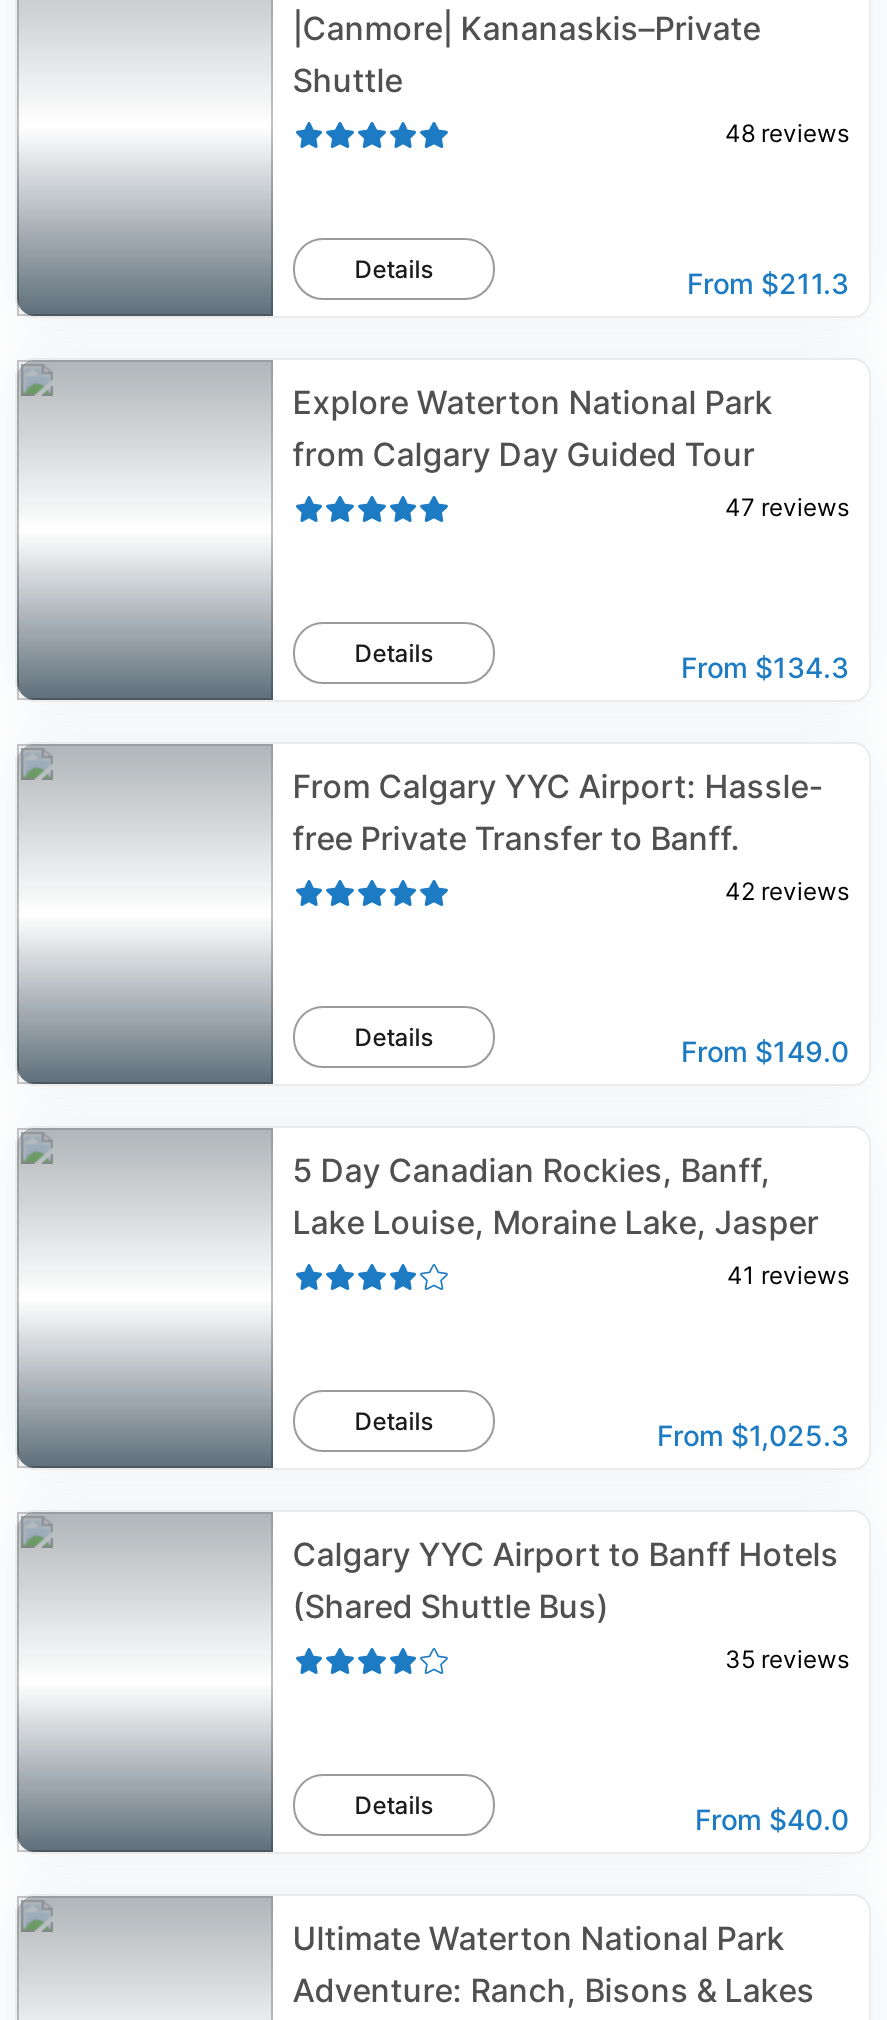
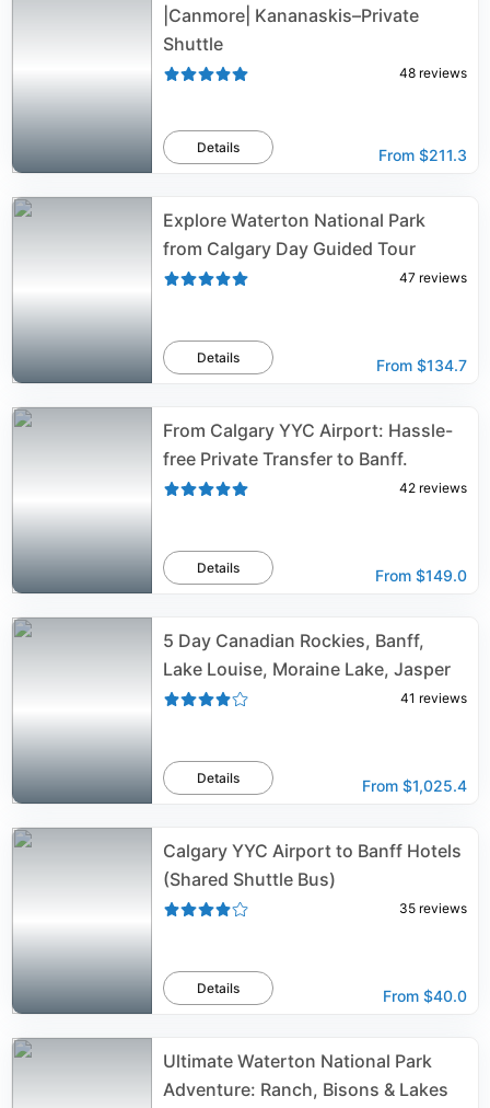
[681,650,849,684] From $134.3 -> [376,356,467,374] From $134.7
[657,1418,849,1452] From $1,025.3 -> [362,776,467,795] From $1,025.4

